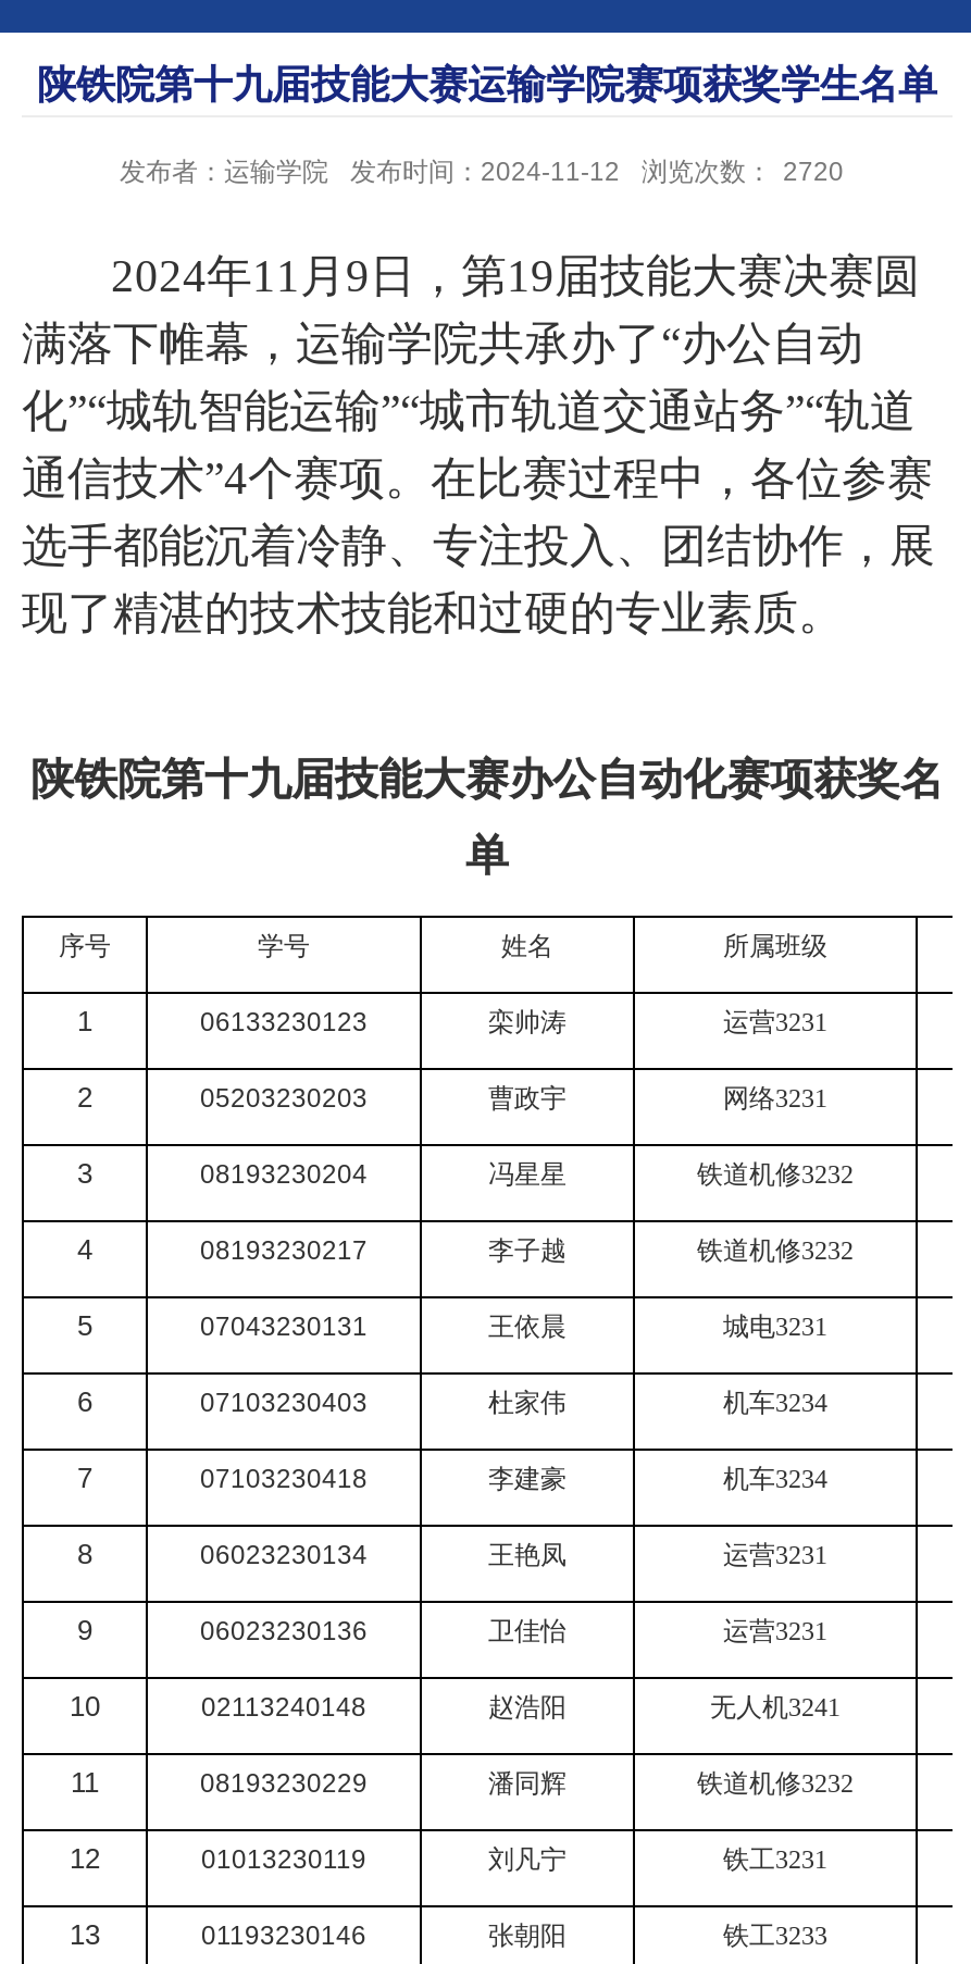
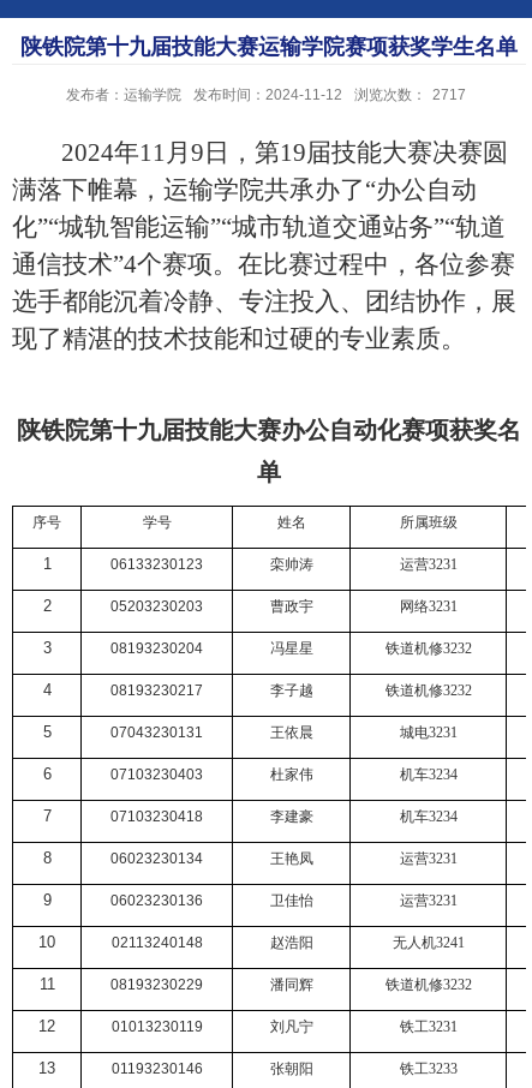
[120,156,844,186] 发布者：运输学院 发布时间：2024-11-12 浏览次数： 2720 -> [66,86,466,103] 发布者：运输学院 发布时间：2024-11-12 浏览次数： 2717

